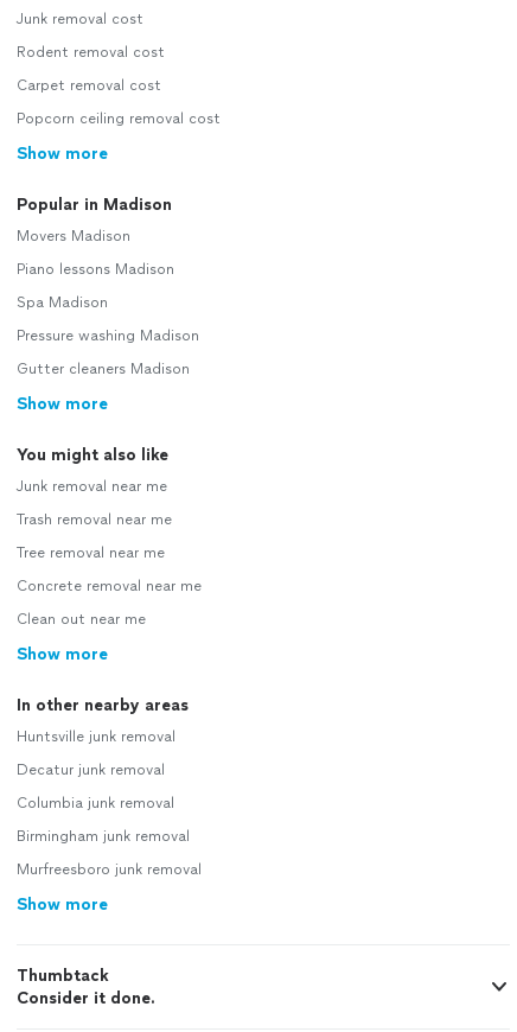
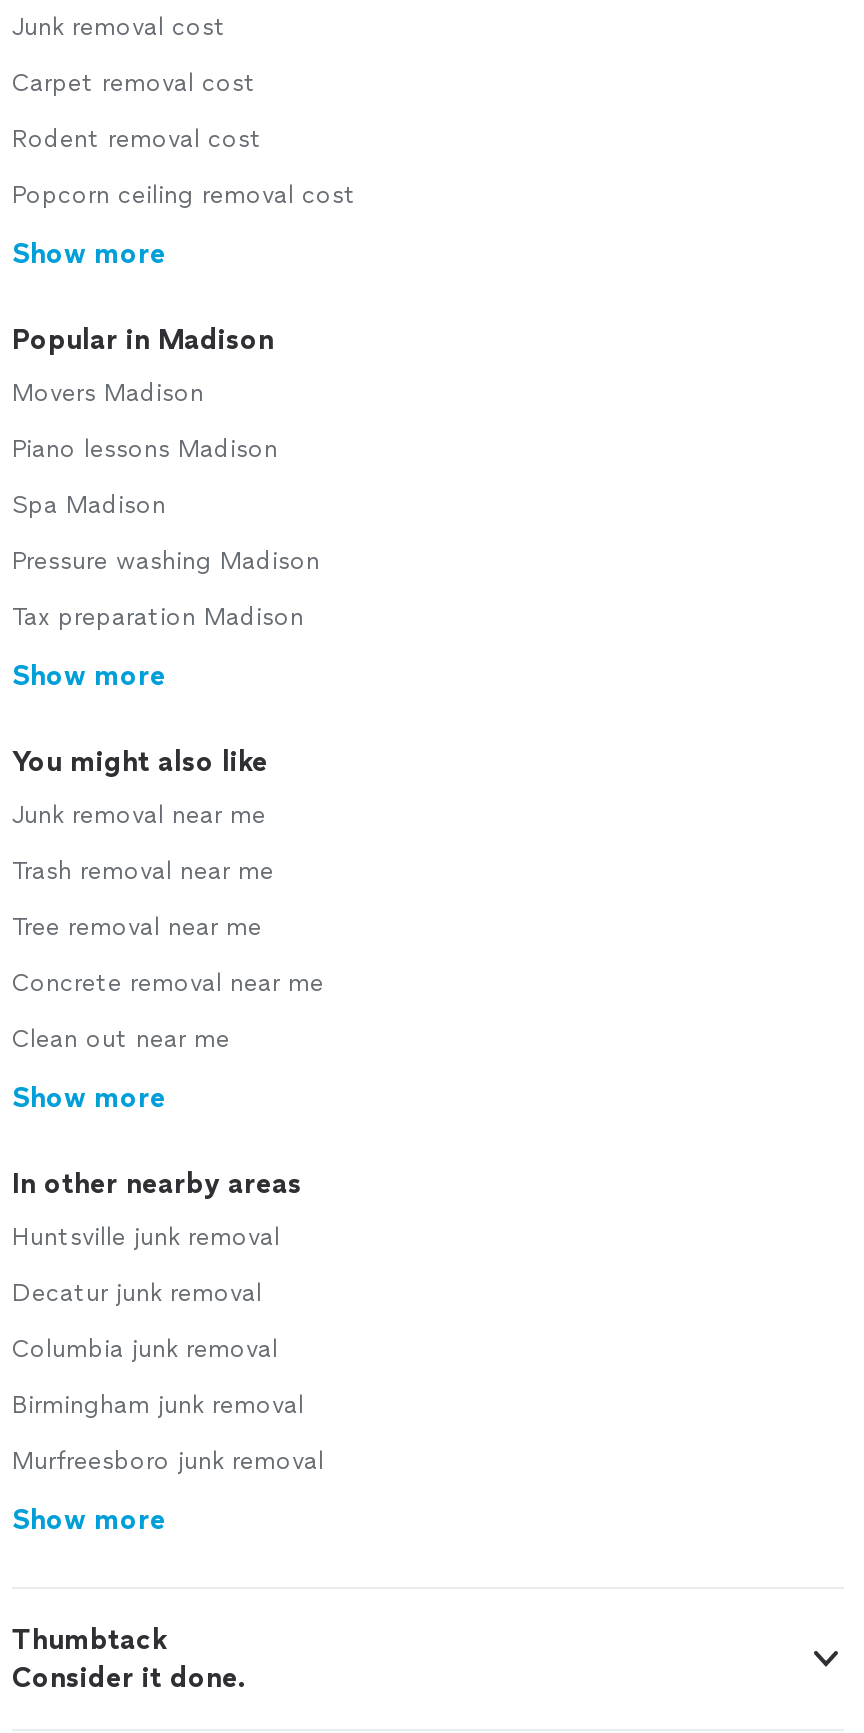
moved [17,44,165,60] -> [12,125,262,153]: Rodent removal cost
moved [17,77,161,94] -> [12,69,256,97]: Carpet removal cost
[17,361,190,377] Gutter cleaners Madison -> [12,603,304,631] Tax preparation Madison

